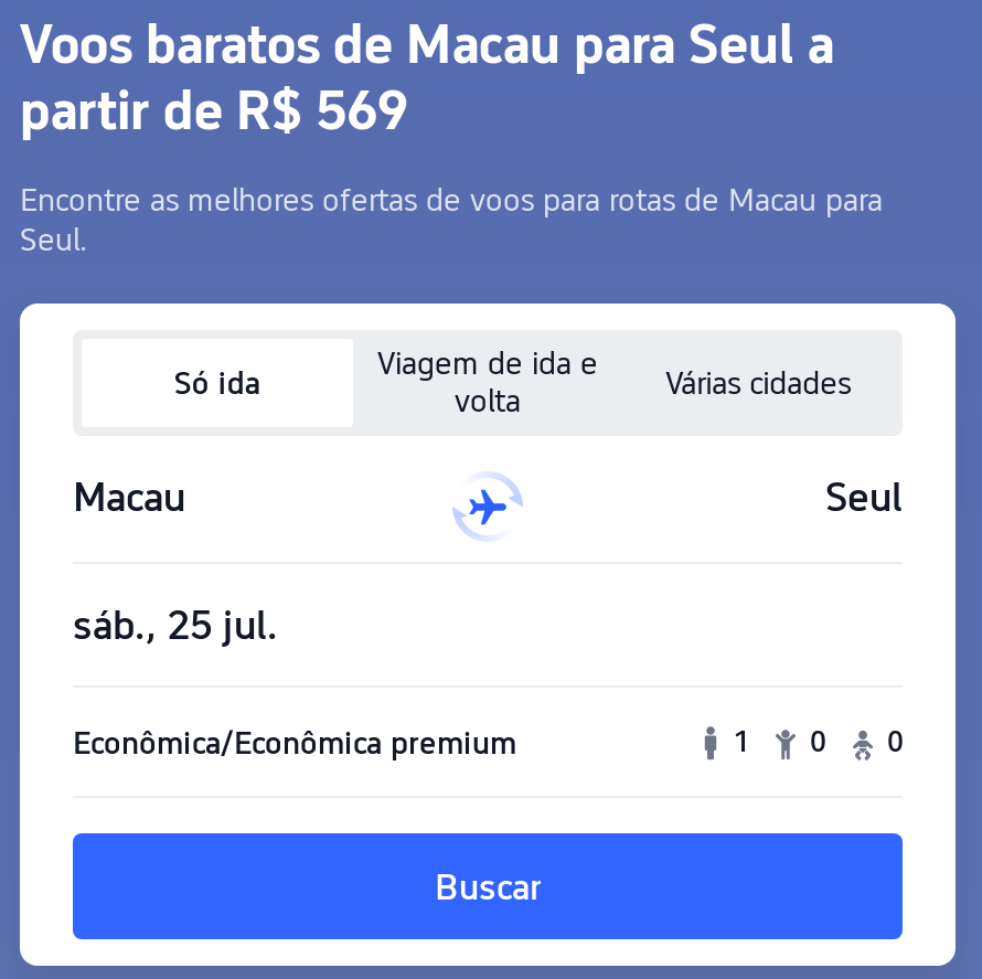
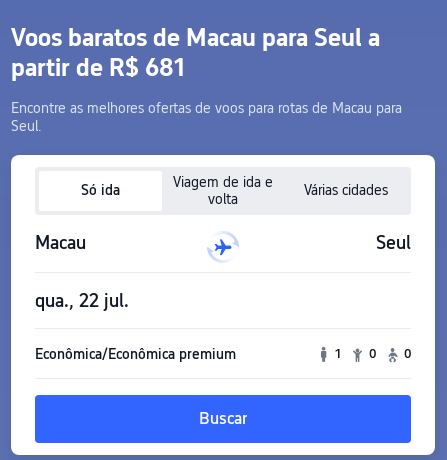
[20,78,408,142] partir de R$ 569 -> [11,52,185,81] partir de R$ 681
[73,602,278,648] sáb., 25 jul. -> [35,289,129,310] qua., 22 jul.

